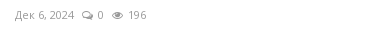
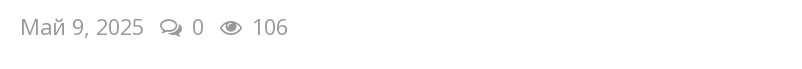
[15,7,74,22] Дек 6, 2024 -> [20,11,144,41] Май 9, 2025
[128,7,146,22] 196 -> [252,11,288,41] 106

